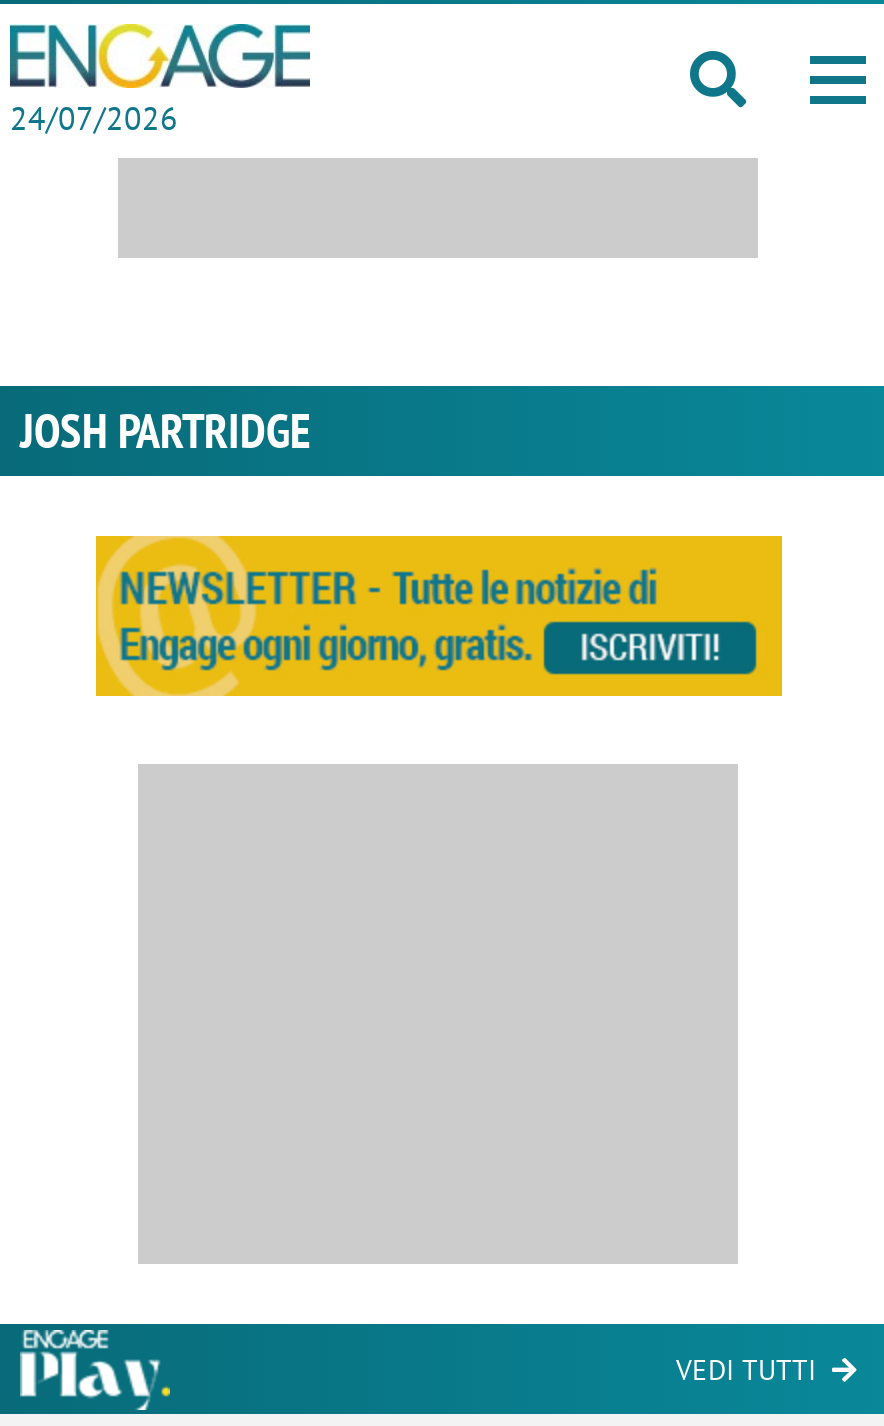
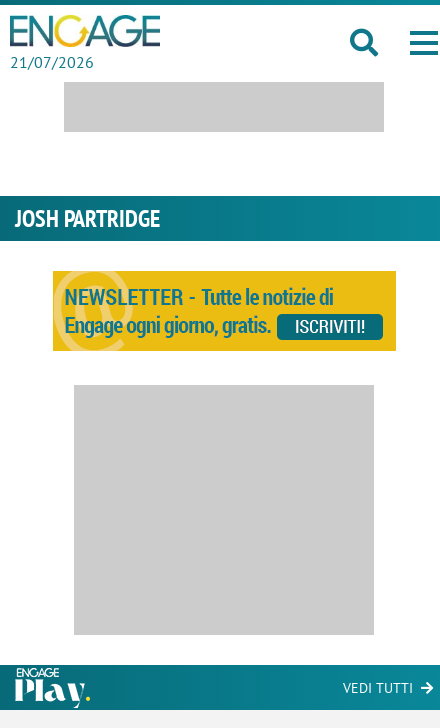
[10,98,178,138] 24/07/2026 -> [10,52,94,72] 21/07/2026

